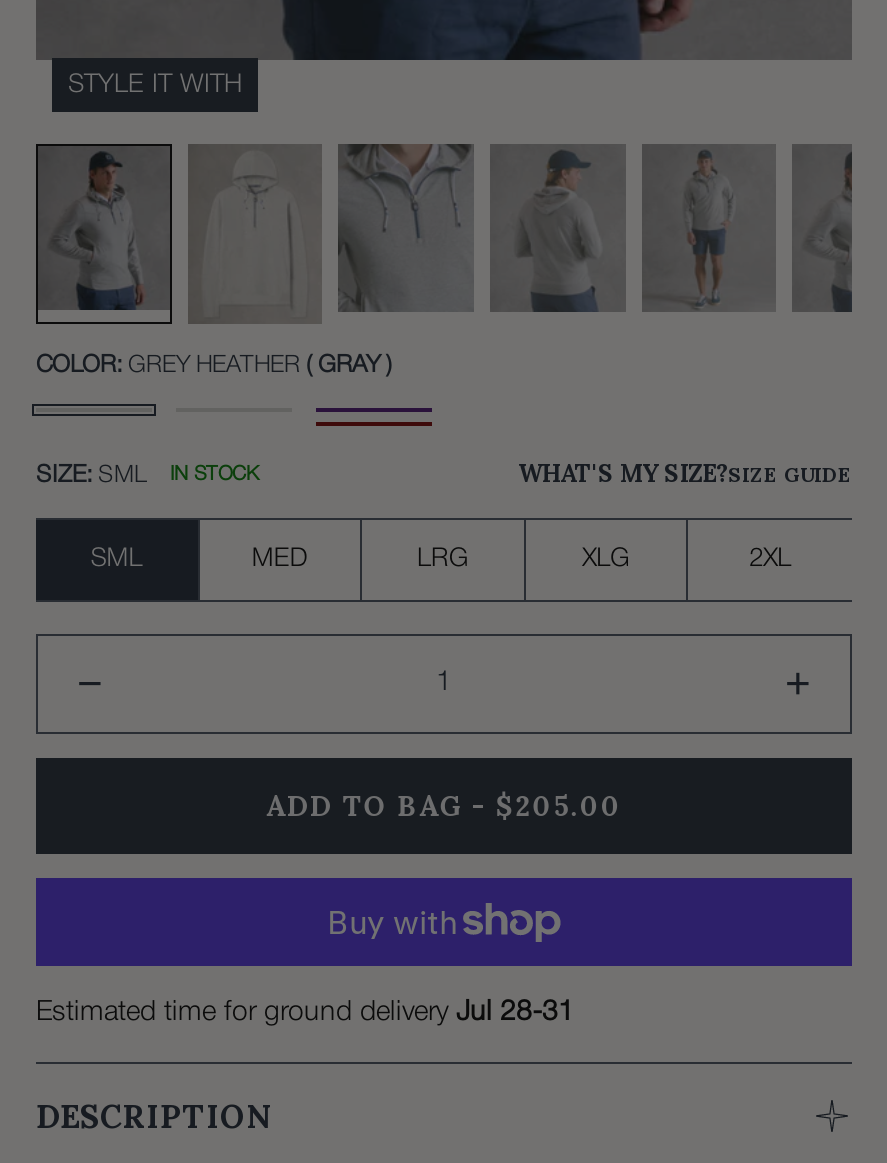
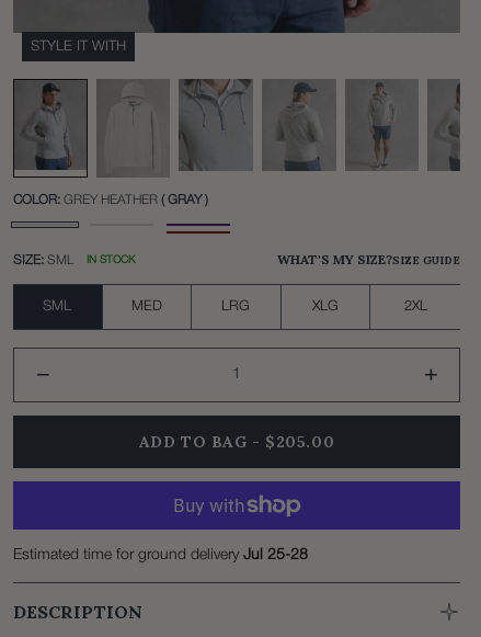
[36,999,574,1025] Estimated time for ground delivery Jul 28-31 -> [13,548,308,562] Estimated time for ground delivery Jul 25-28

